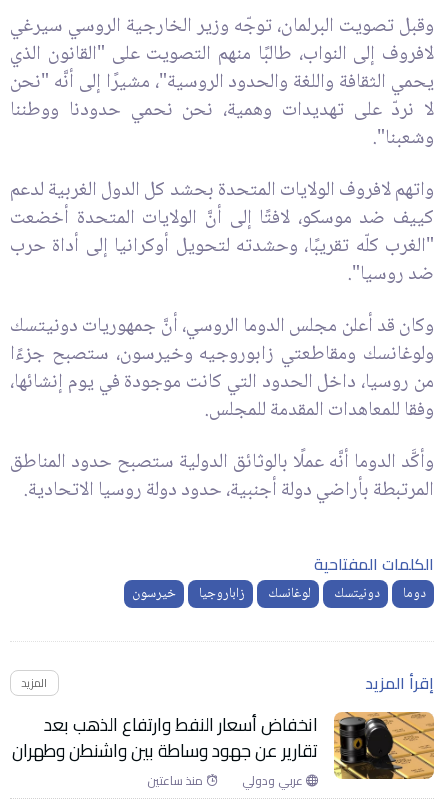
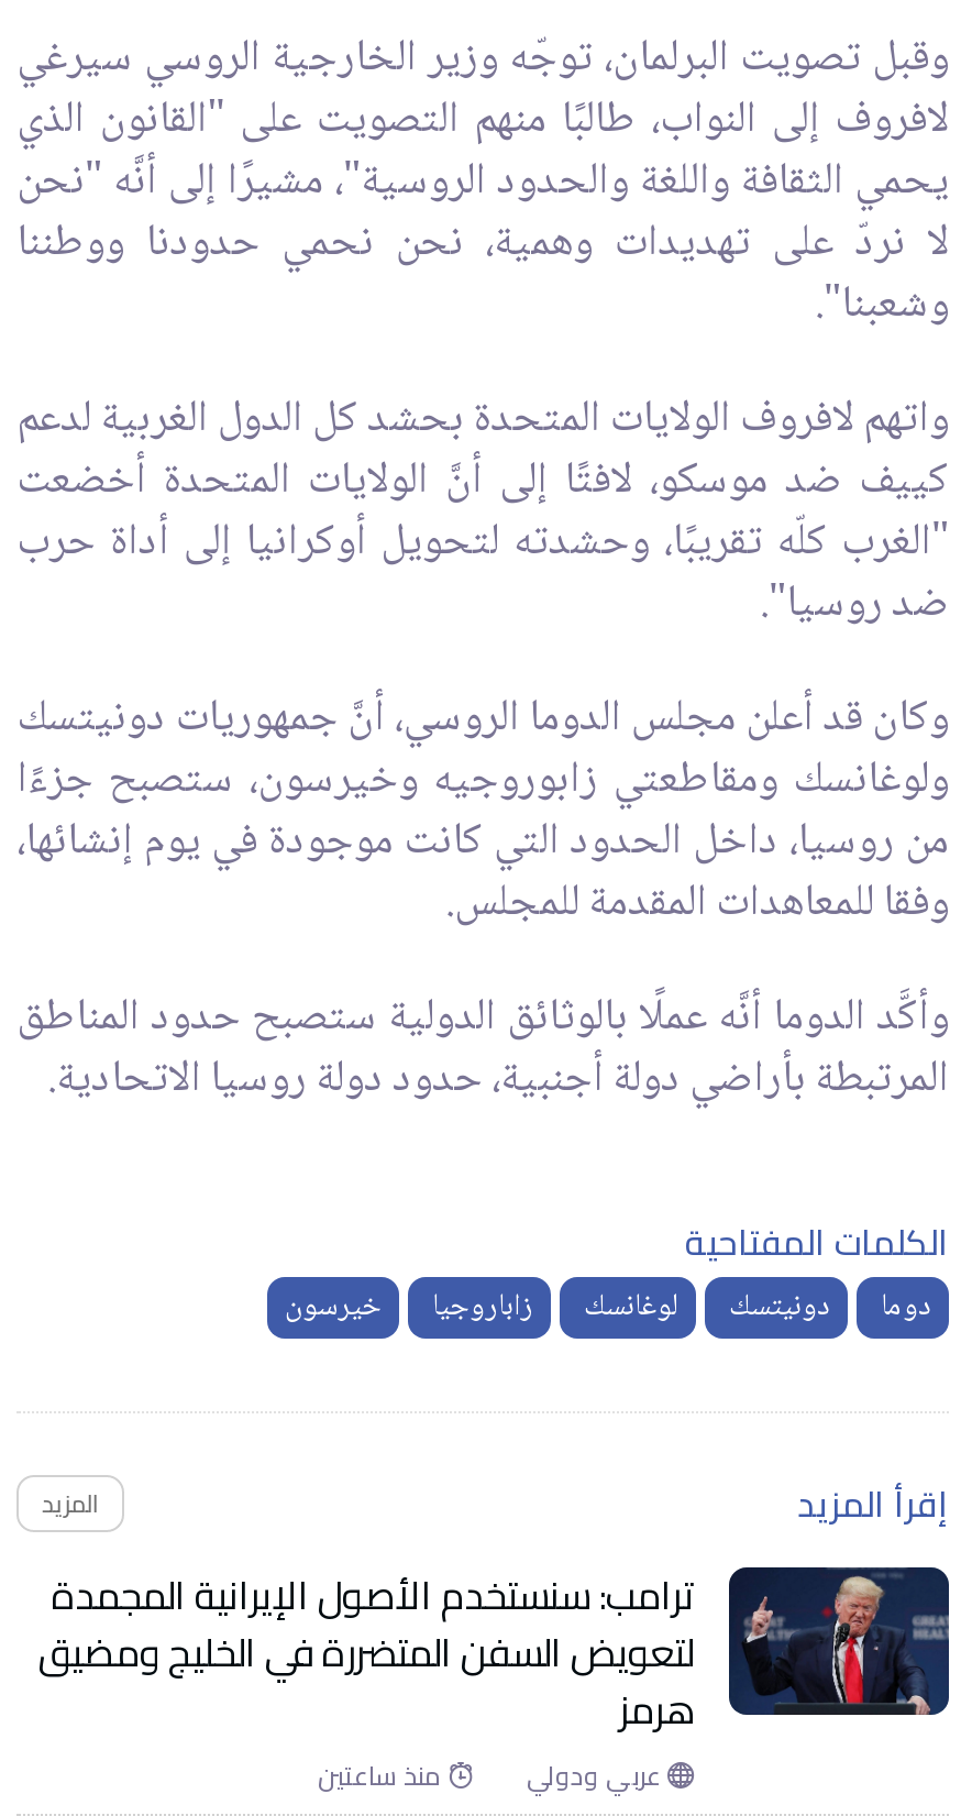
[12,708,435,780] [image] | انخفاض أسعار النفط وارتفاع الذهب بعد | تقارير عن جهود وساطة بين واشنطن وطهران -> [38,1559,951,1746] [image] | ترامب: سنستخدم الأصول الإيرانية المجمدة | لتعويض السفن المتضررة في الخليج ومضيق | هرمز

